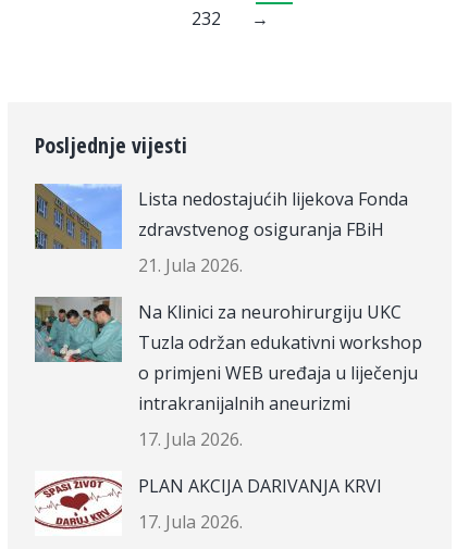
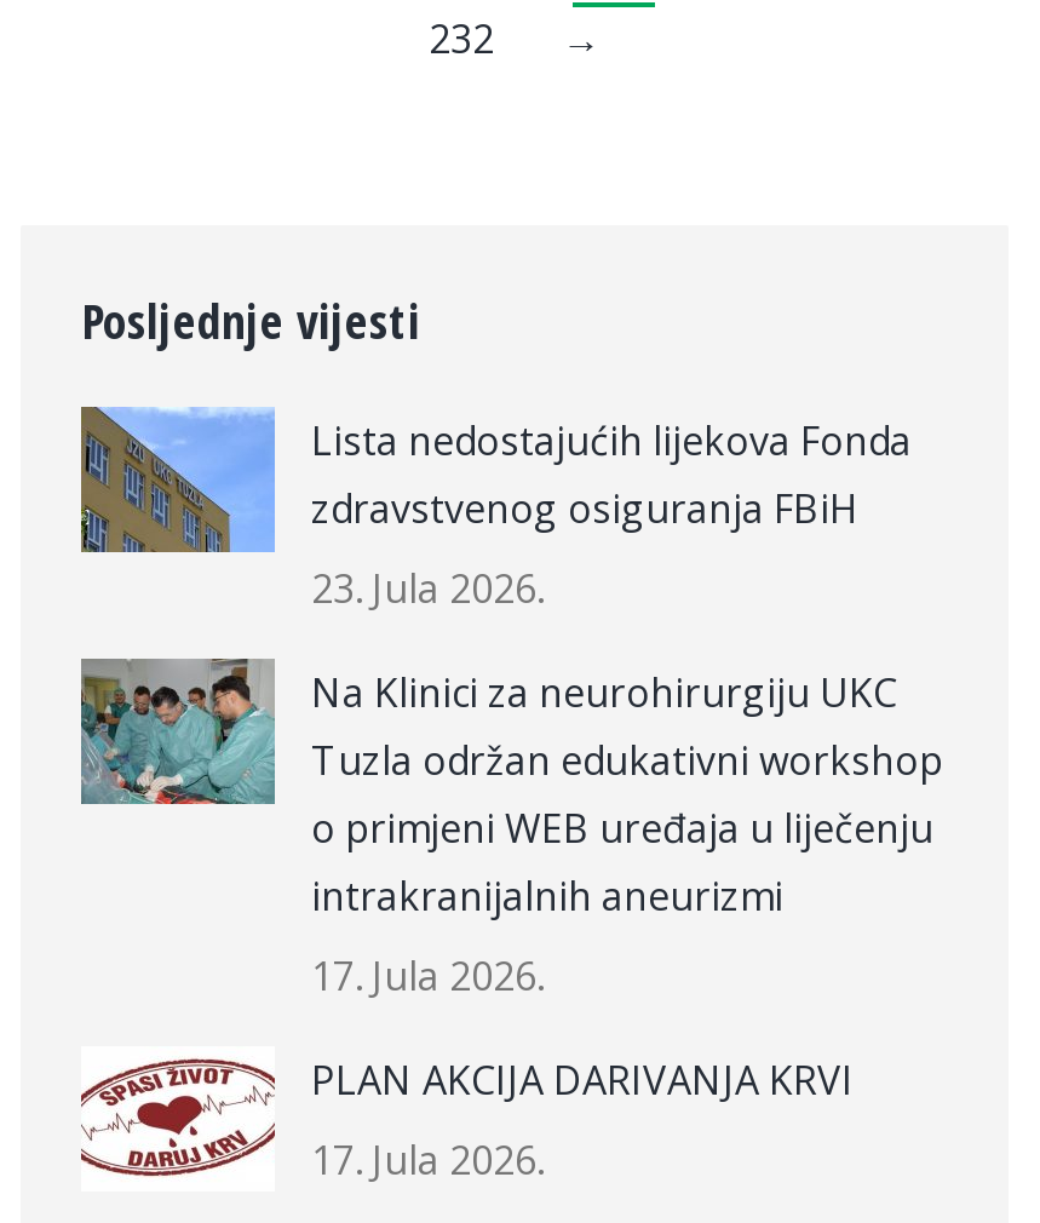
[138,253,243,277] 21. Jula 2026. -> [311,562,544,615] 23. Jula 2026.

